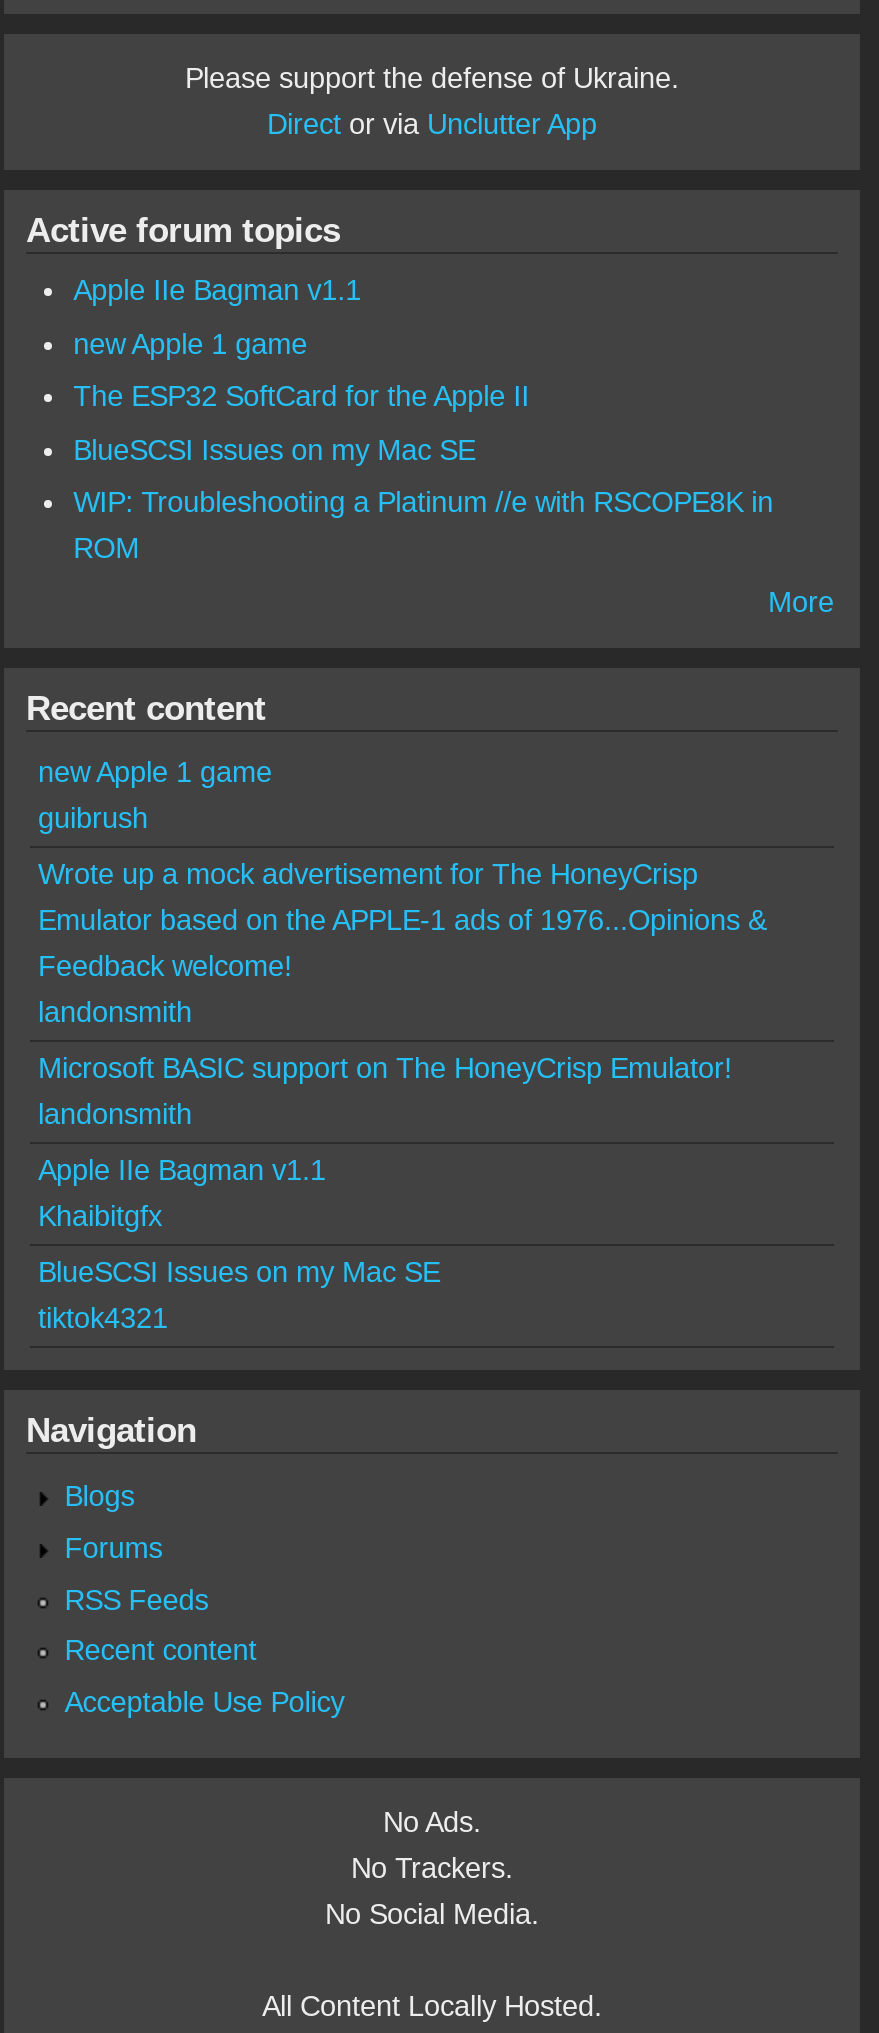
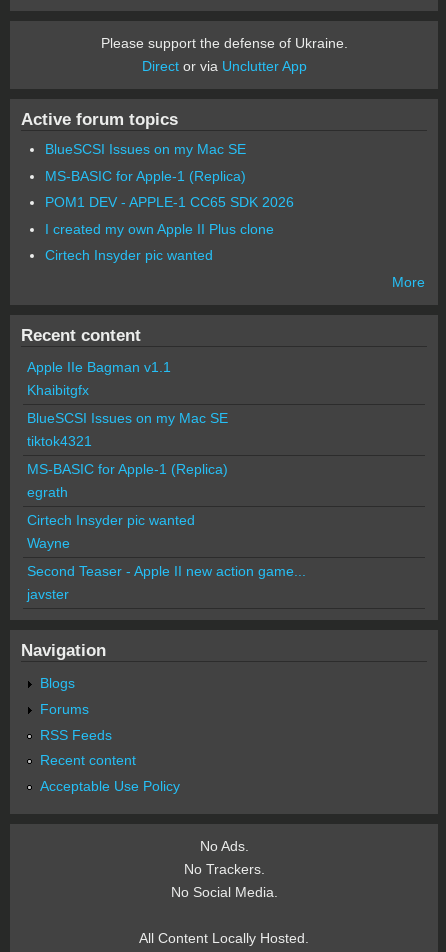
[73,274,529,412] Apple IIe Bagman v1.1 | new Apple 1 game | The ESP32 SoftCard for the Apple II -> none
[73,487,773,565] WIP: Troubleshooting a Platinum //e with RSCOPE8K in | ROM -> [45,168,294,263] MS-BASIC for Apple-1 (Replica) | POM1 DEV - APPLE-1 CC65 SDK 2026 | I created my own Apple II Plus clone | Cirtech Insyder pic wanted
[38,756,766,1130] new Apple 1 game | guibrush | Wrote up a mock advertisement for The HoneyCrisp | Emulator based on the APPLE-1 ads of 1976...Opinions & | Feedback welcome! | landonsmith | Microsoft BASIC support on The HoneyCrisp Emulator! | landonsmith -> none
moved [38,1154,440,1334] -> [27,359,228,449]: Apple IIe Bagman v1.1 | Khaibitgfx | BlueSCSI Issues on my Mac SE | tiktok4321
none -> [27,461,306,602] MS-BASIC for Apple-1 (Replica) | egrath | Cirtech Insyder pic wanted | Wayne | Second Teaser - Apple II new action game... | javster

